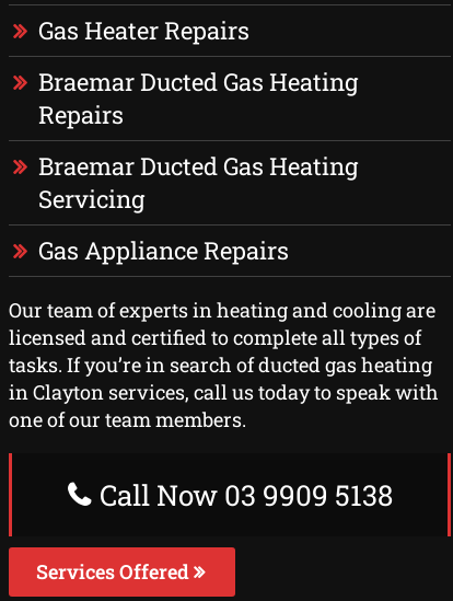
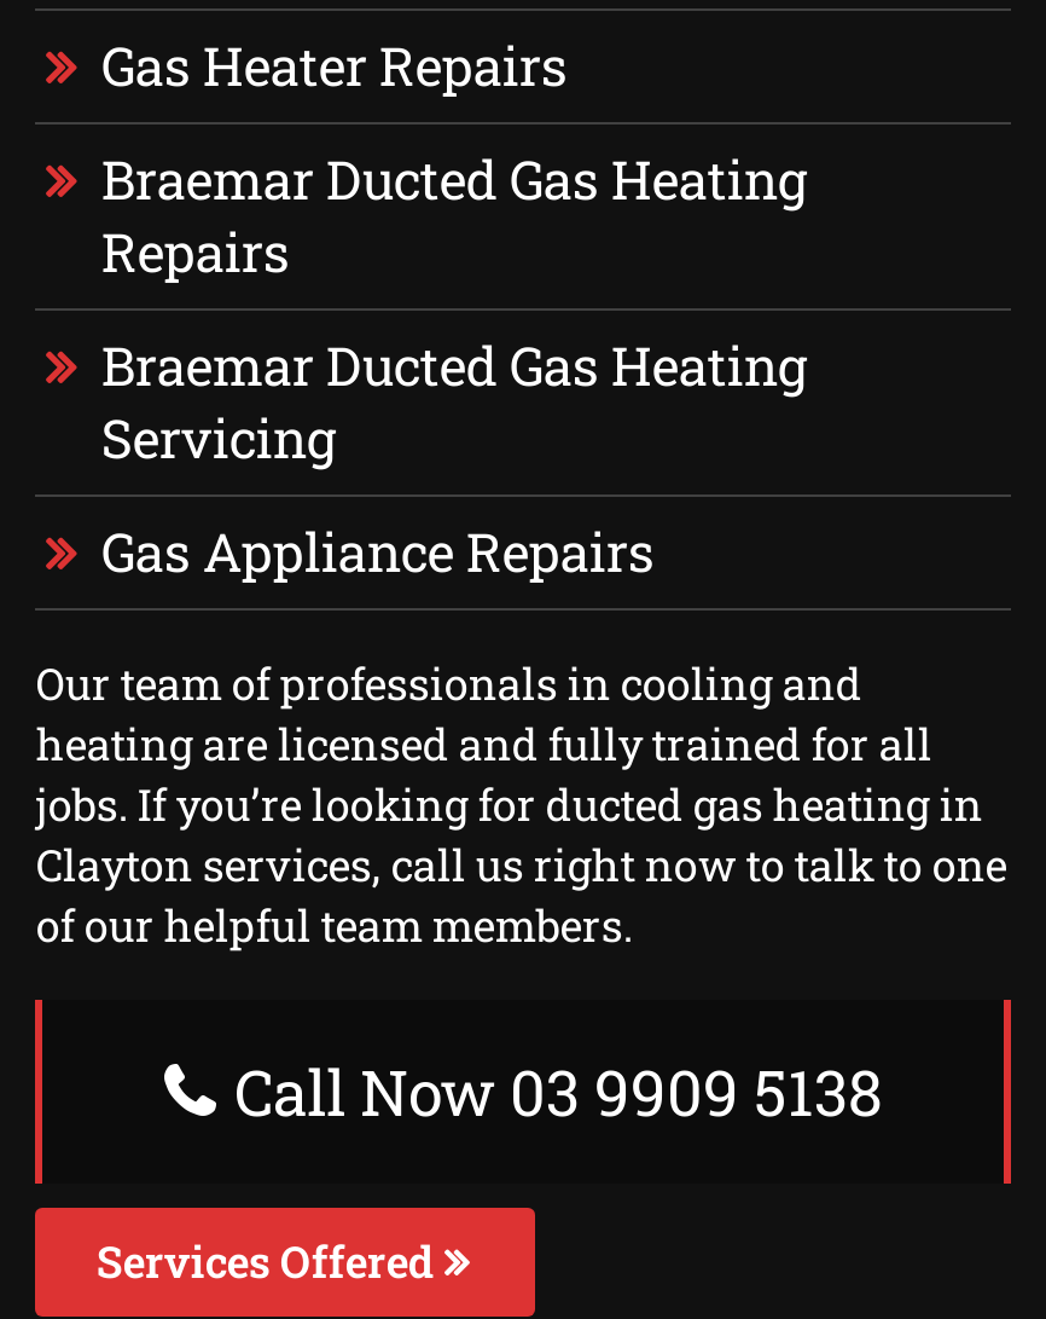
[9,297,439,432] Our team of experts in heating and cooling are | licensed and certified to complete all types of | tasks. If you’re in search of ducted gas heating | in Clayton services, call us today to speak with | one of our team members. -> [36,654,1007,954] Our team of professionals in cooling and | heating are licensed and fully trained for all | jobs. If you’re looking for ducted gas heating in | Clayton services, call us right now to talk to one | of our helpful team members.

